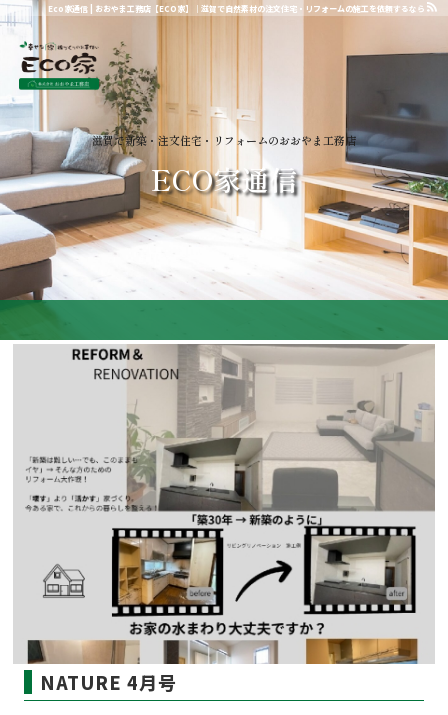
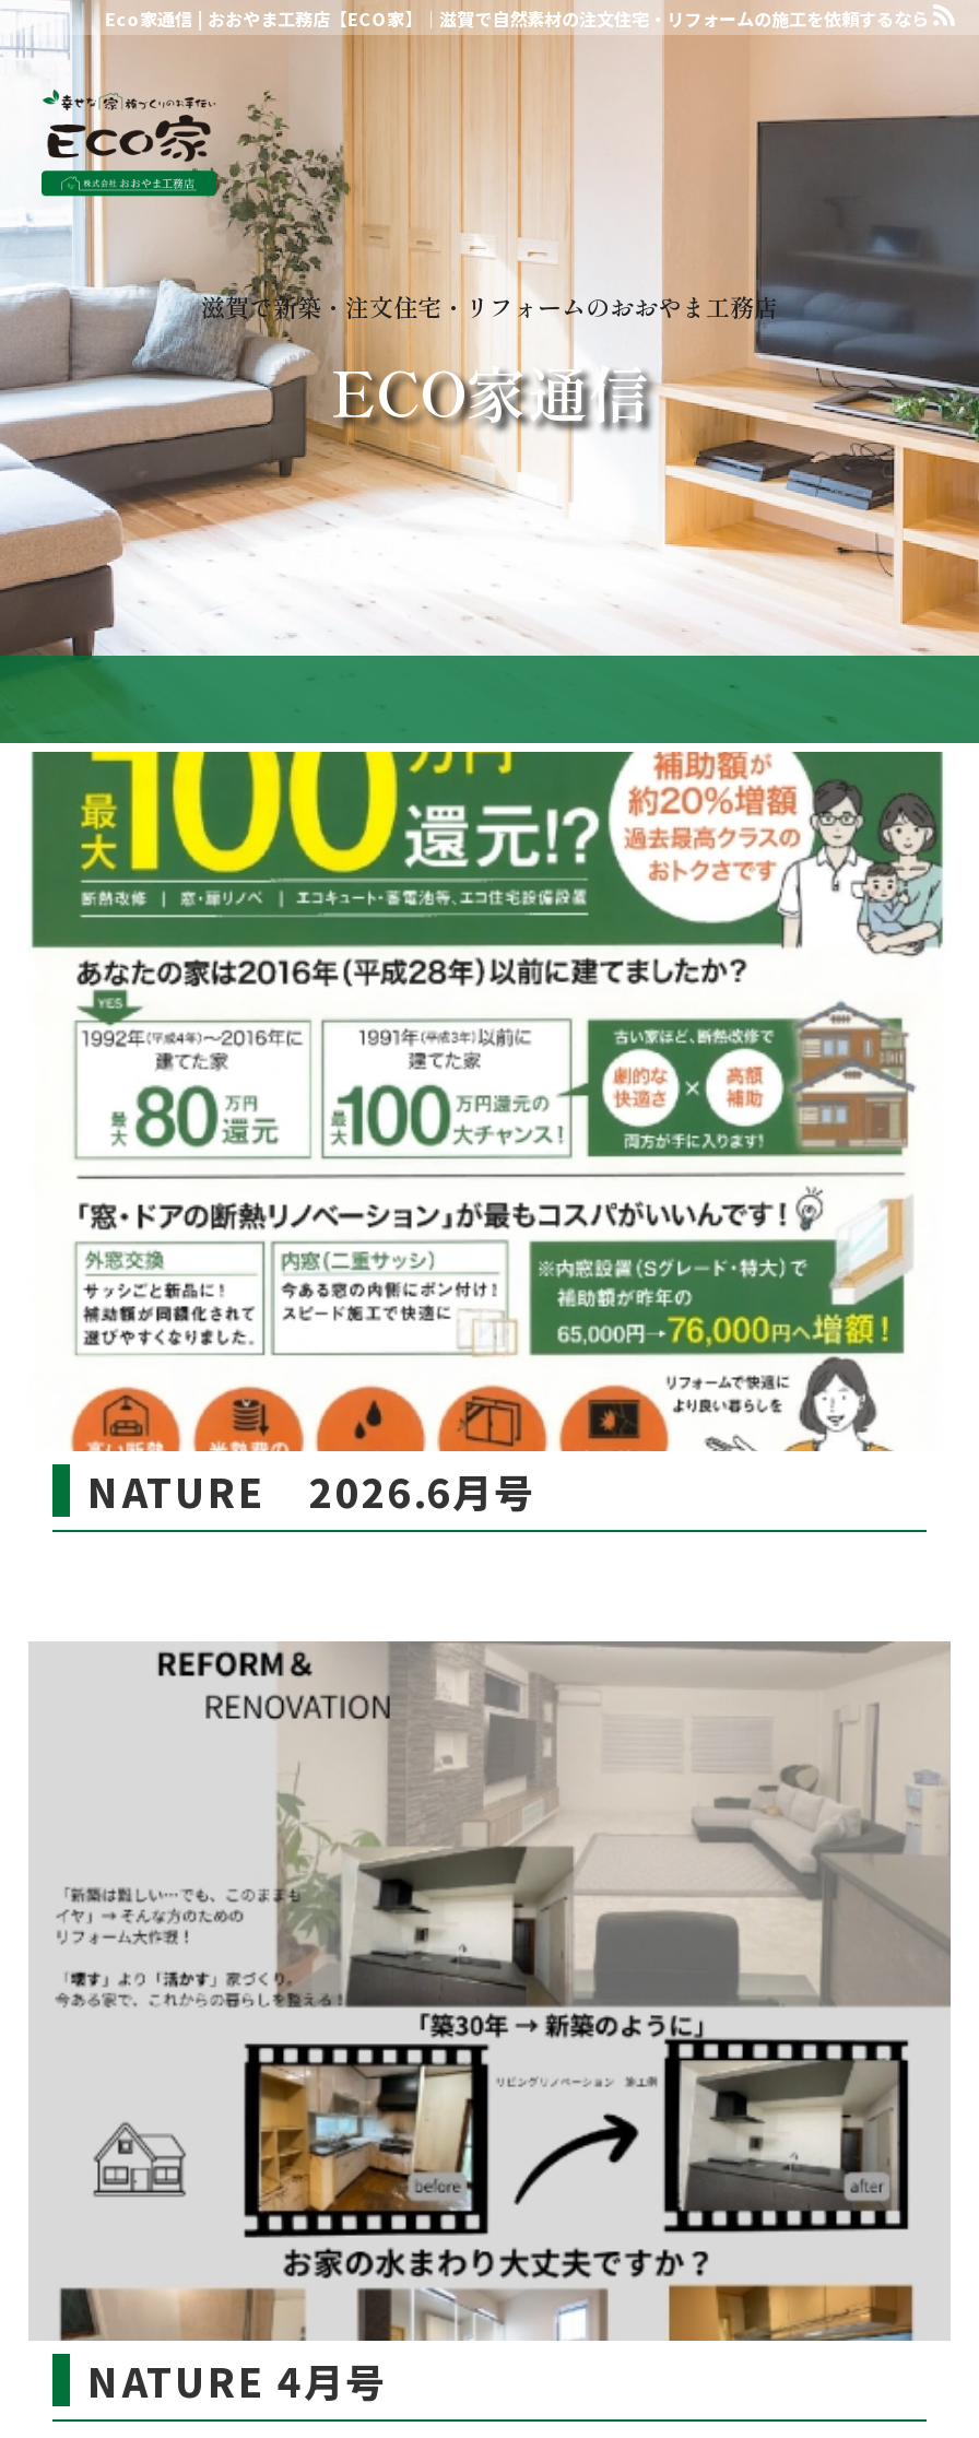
none -> [31,750,951,1519] [image] | NATURE 2026.6月号

